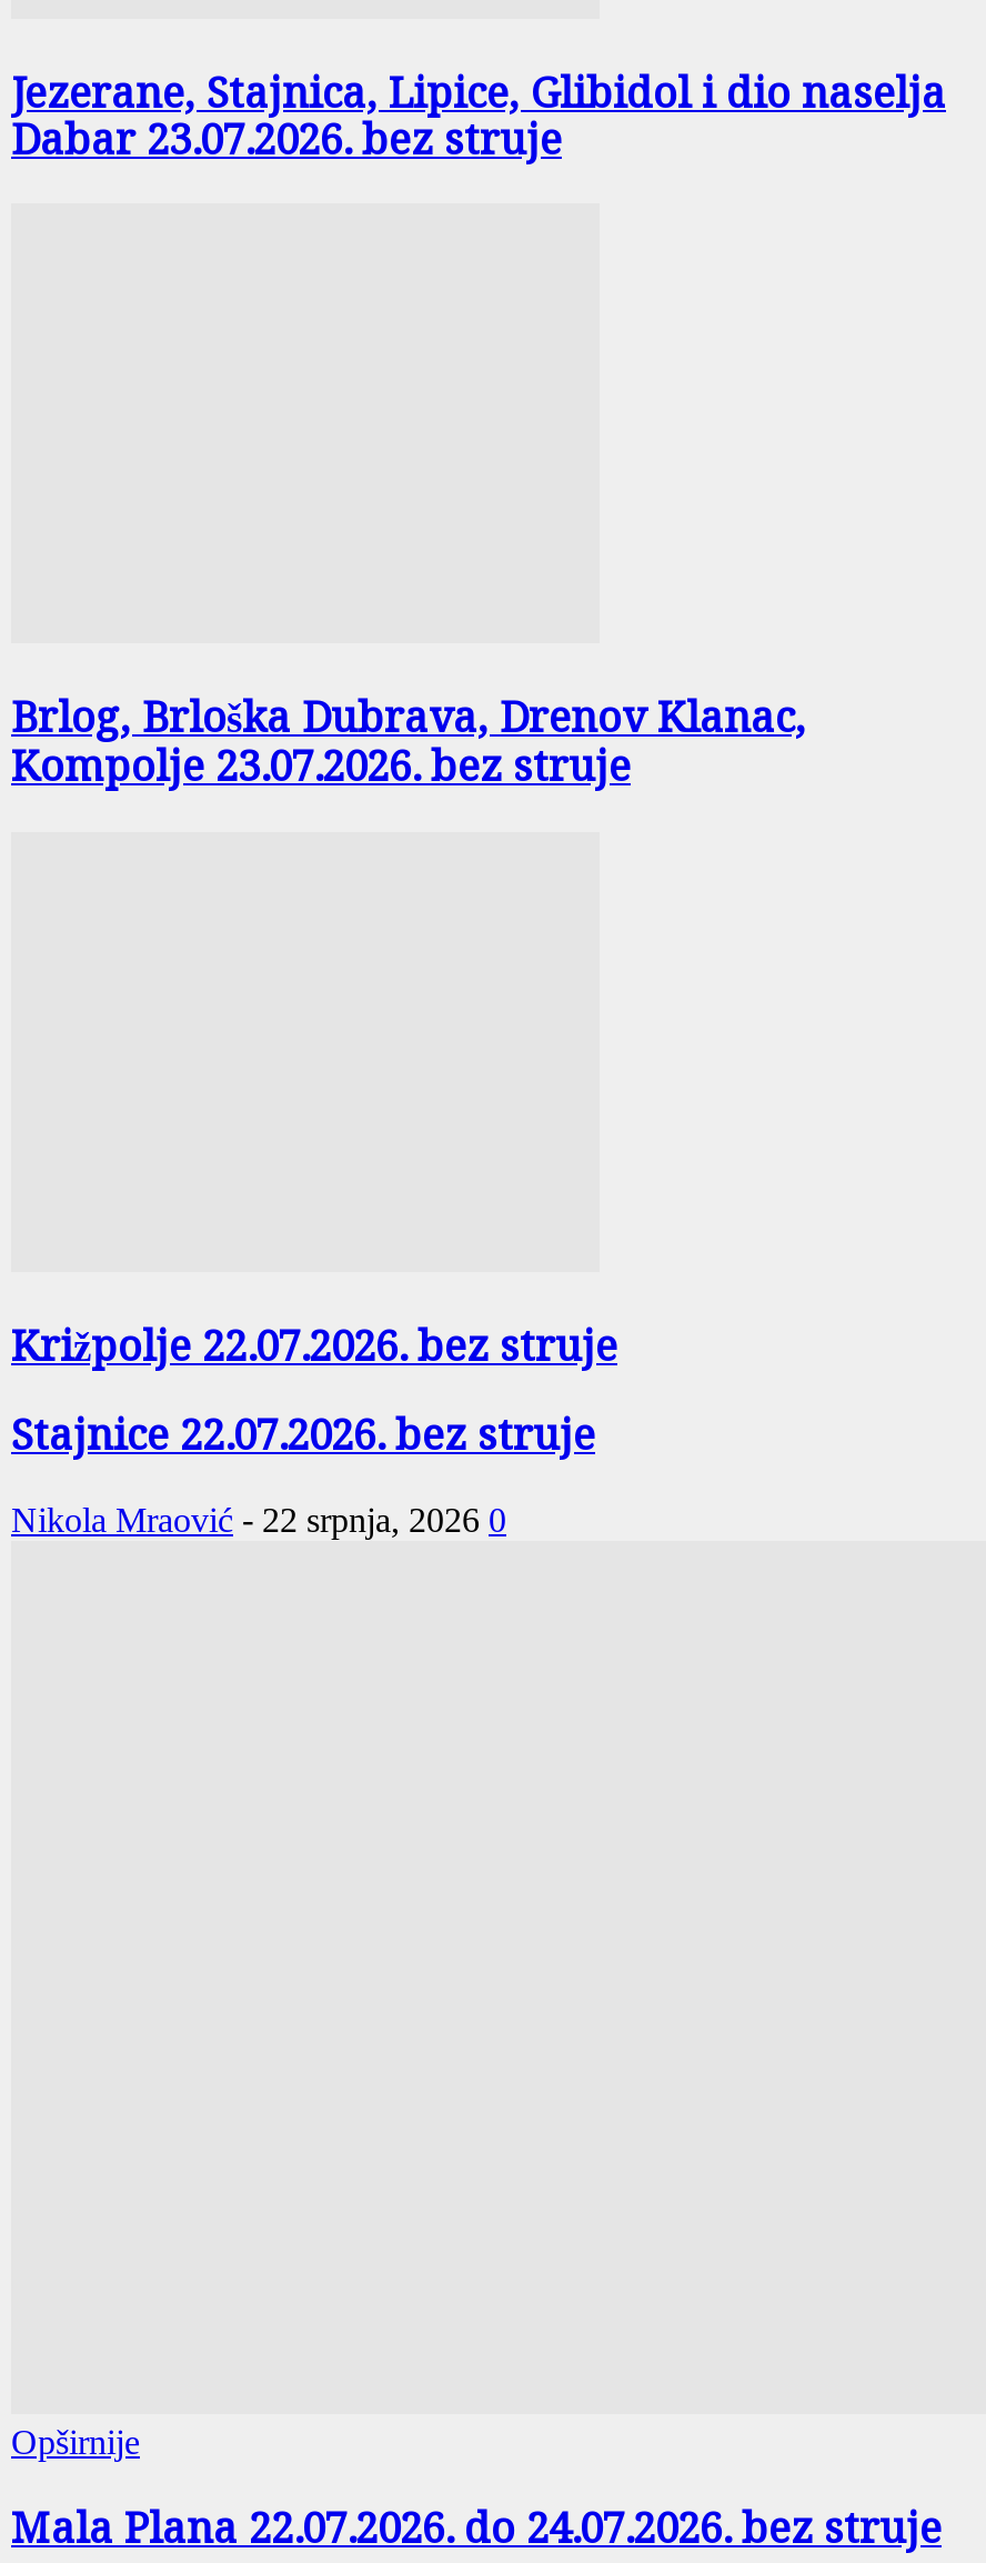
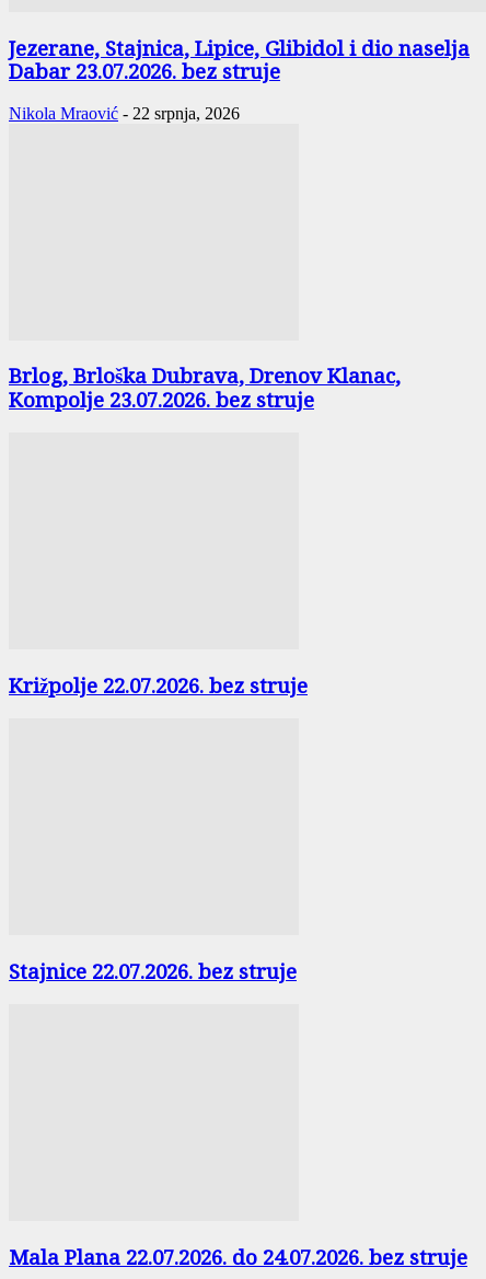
none -> [9,103,240,122] Nikola Mraović - 22 srpnja, 2026
moved [11,1413,595,1460] -> [9,960,297,983]: Stajnice 22.07.2026. bez struje
[11,1501,506,1539] Nikola Mraović - 22 srpnja, 2026 0 -> none
[11,2423,140,2461] Opširnije -> none

